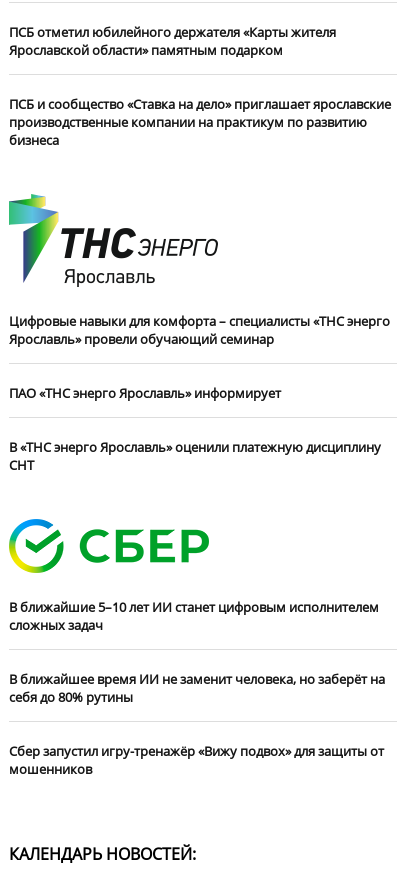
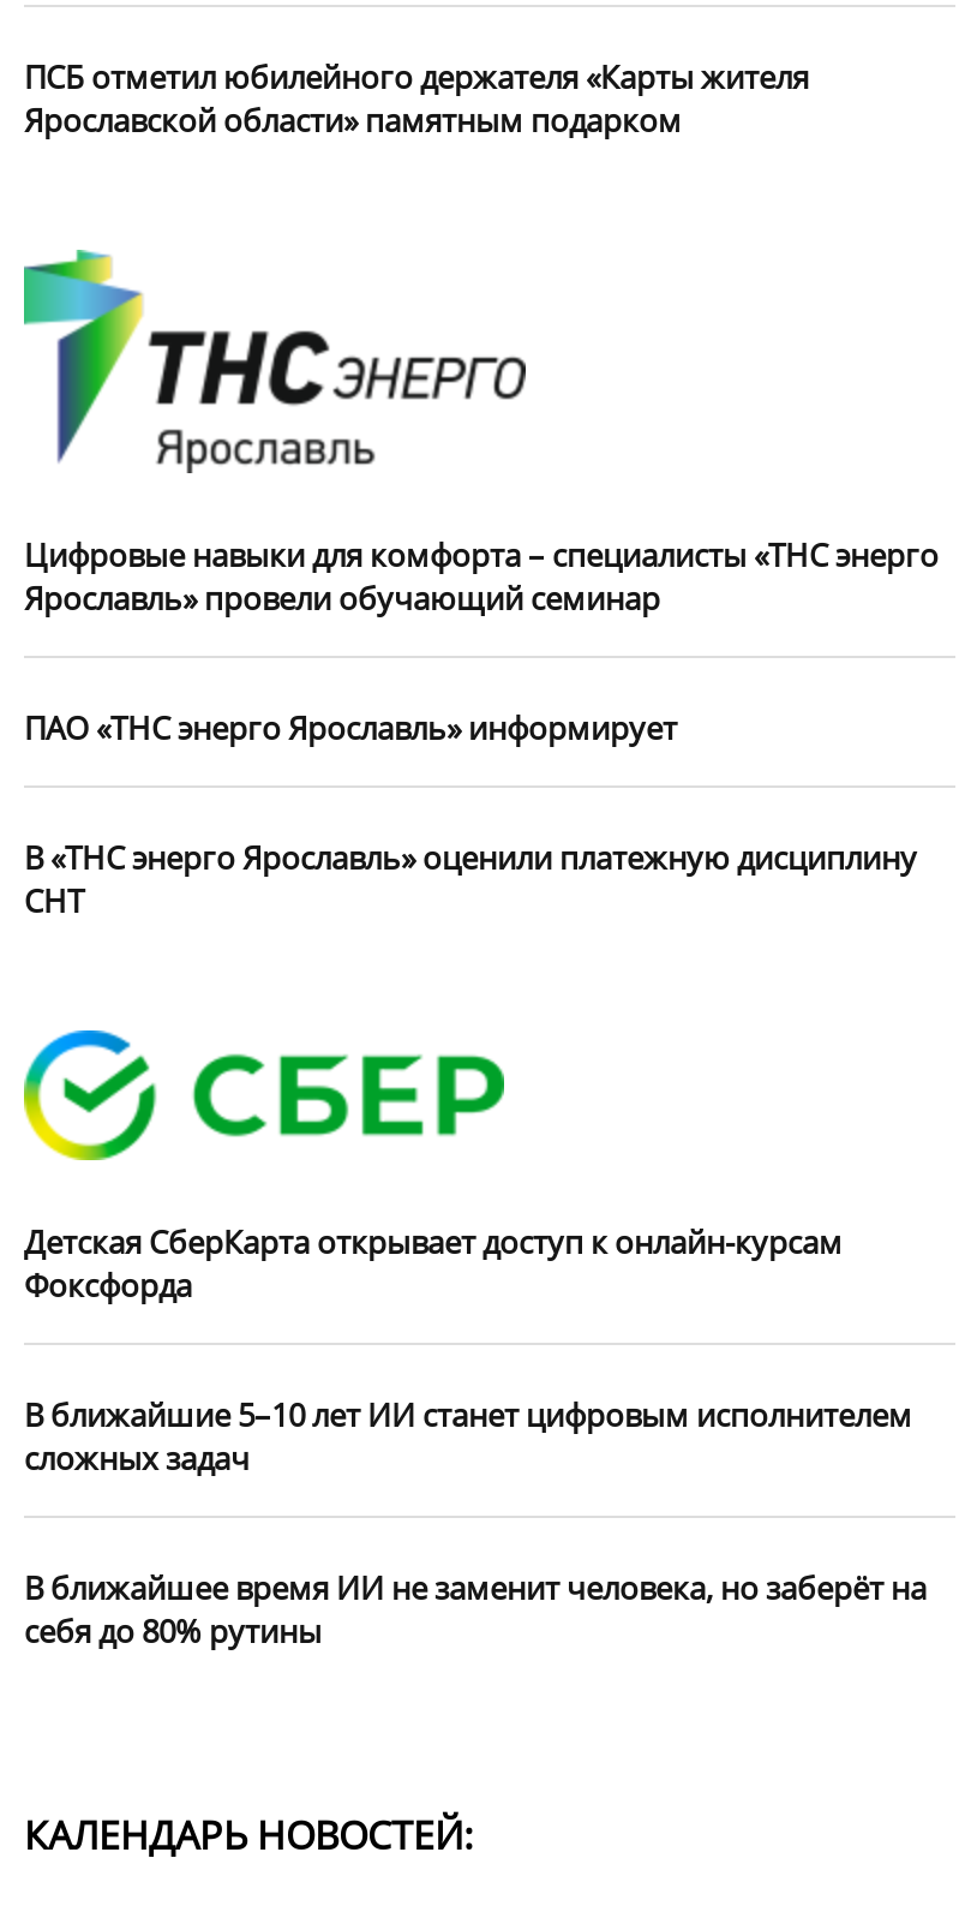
[9,95,391,149] ПСБ и сообщество «Ставка на дело» приглашает ярославские | производственные компании на практикум по развитию | бизнеса -> none
none -> [24,1220,843,1306] Детская СберКарта открывает доступ к онлайн-курсам | Фоксфорда
[9,742,384,778] Сбер запустил игру-тренажёр «Вижу подвох» для защиты от | мошенников -> none

